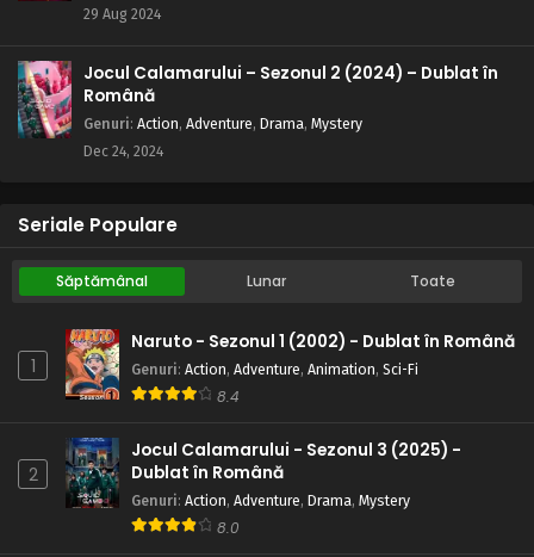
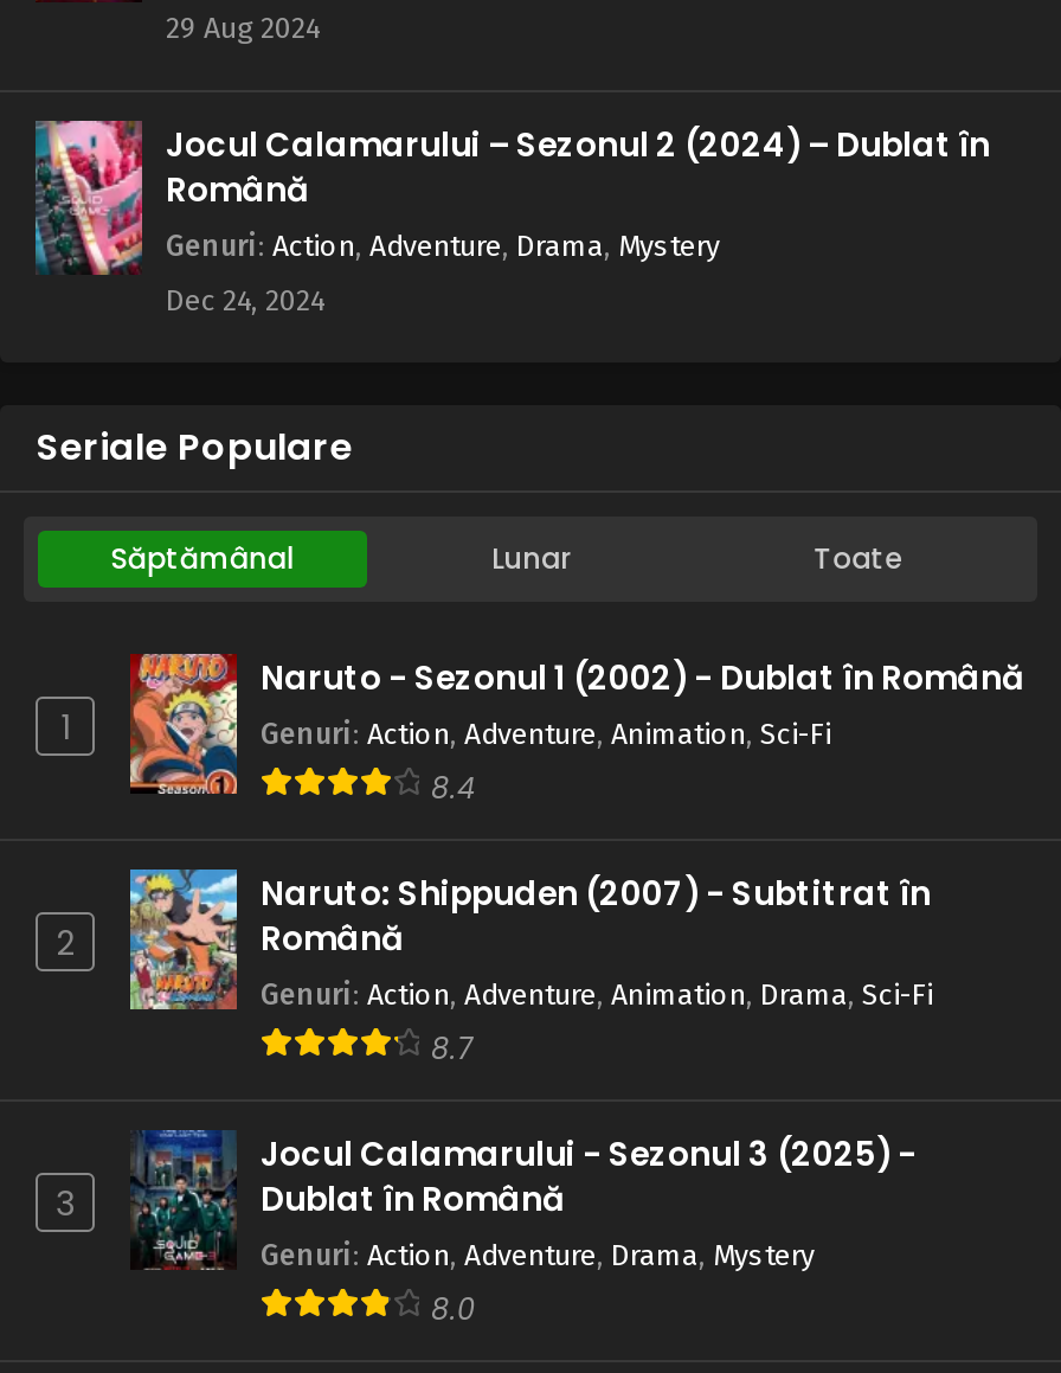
none -> [56,867,933,1228] [image] | Naruto: Shippuden (2007) - Subtitrat în | Română | Genuri: Action, Adventure, Animation, Drama, Sci-Fi | 8.7 | 3

